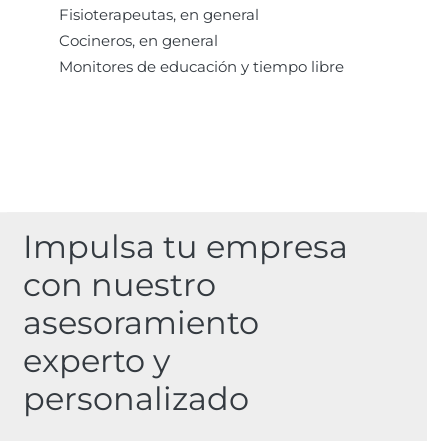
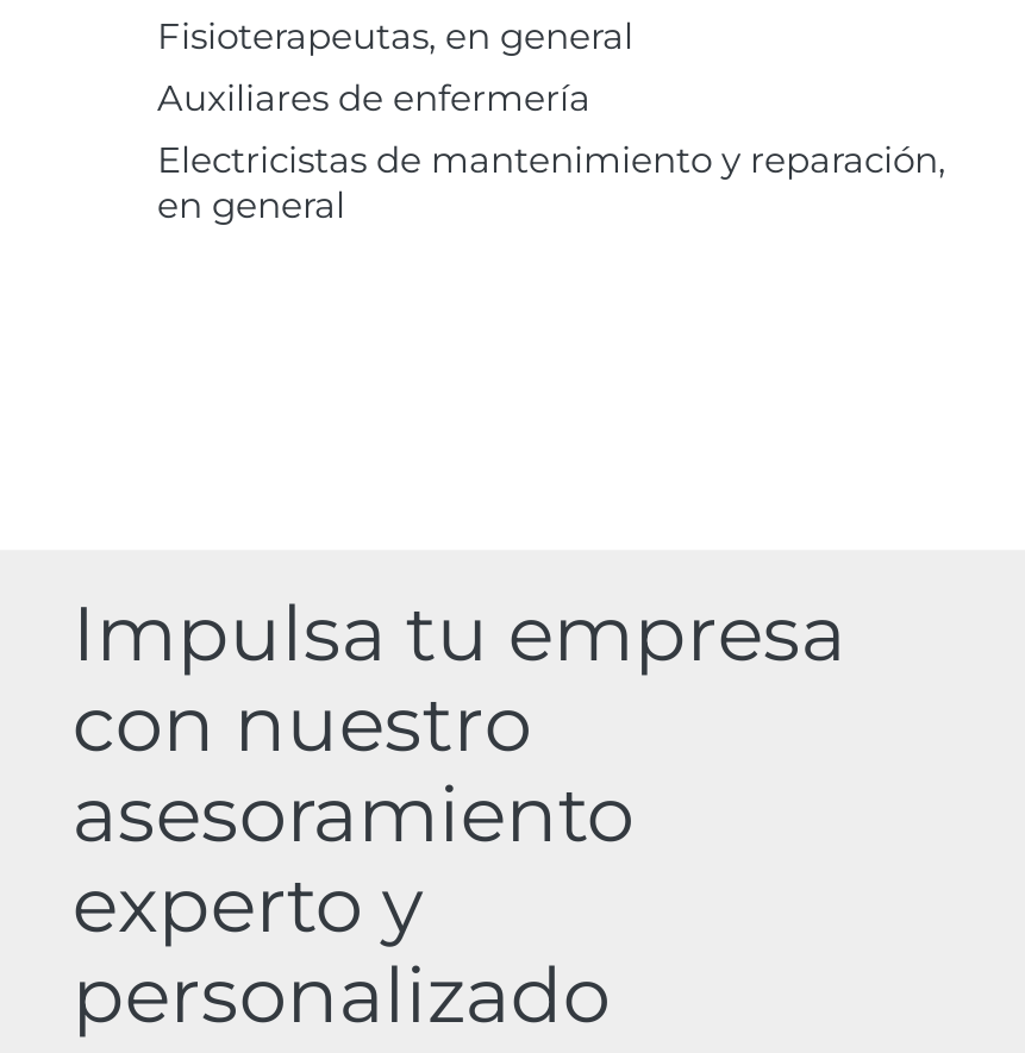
[59,31,344,76] Cocineros, en general | Monitores de educación y tiempo libre -> [157,74,945,227] Auxiliares de enfermería | Electricistas de mantenimiento y reparación, | en general

